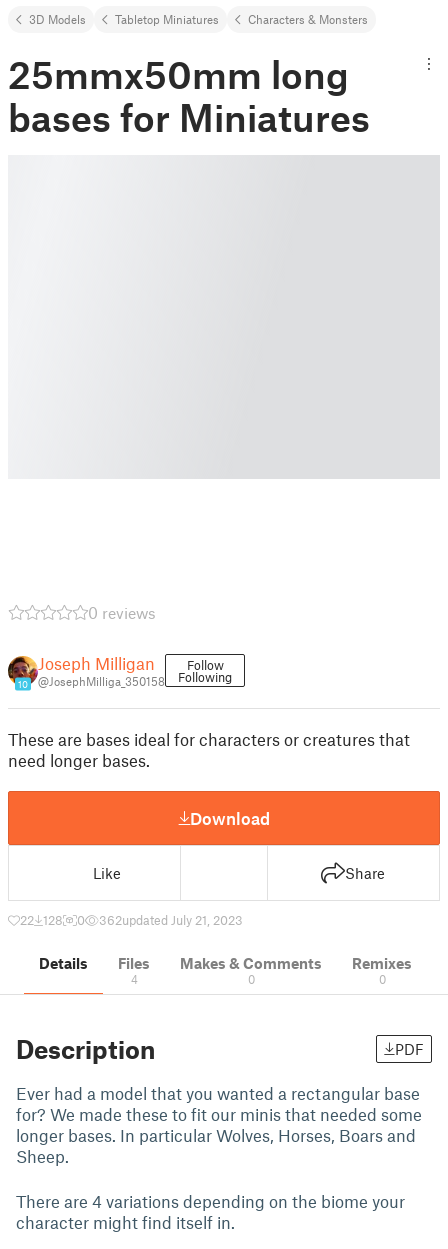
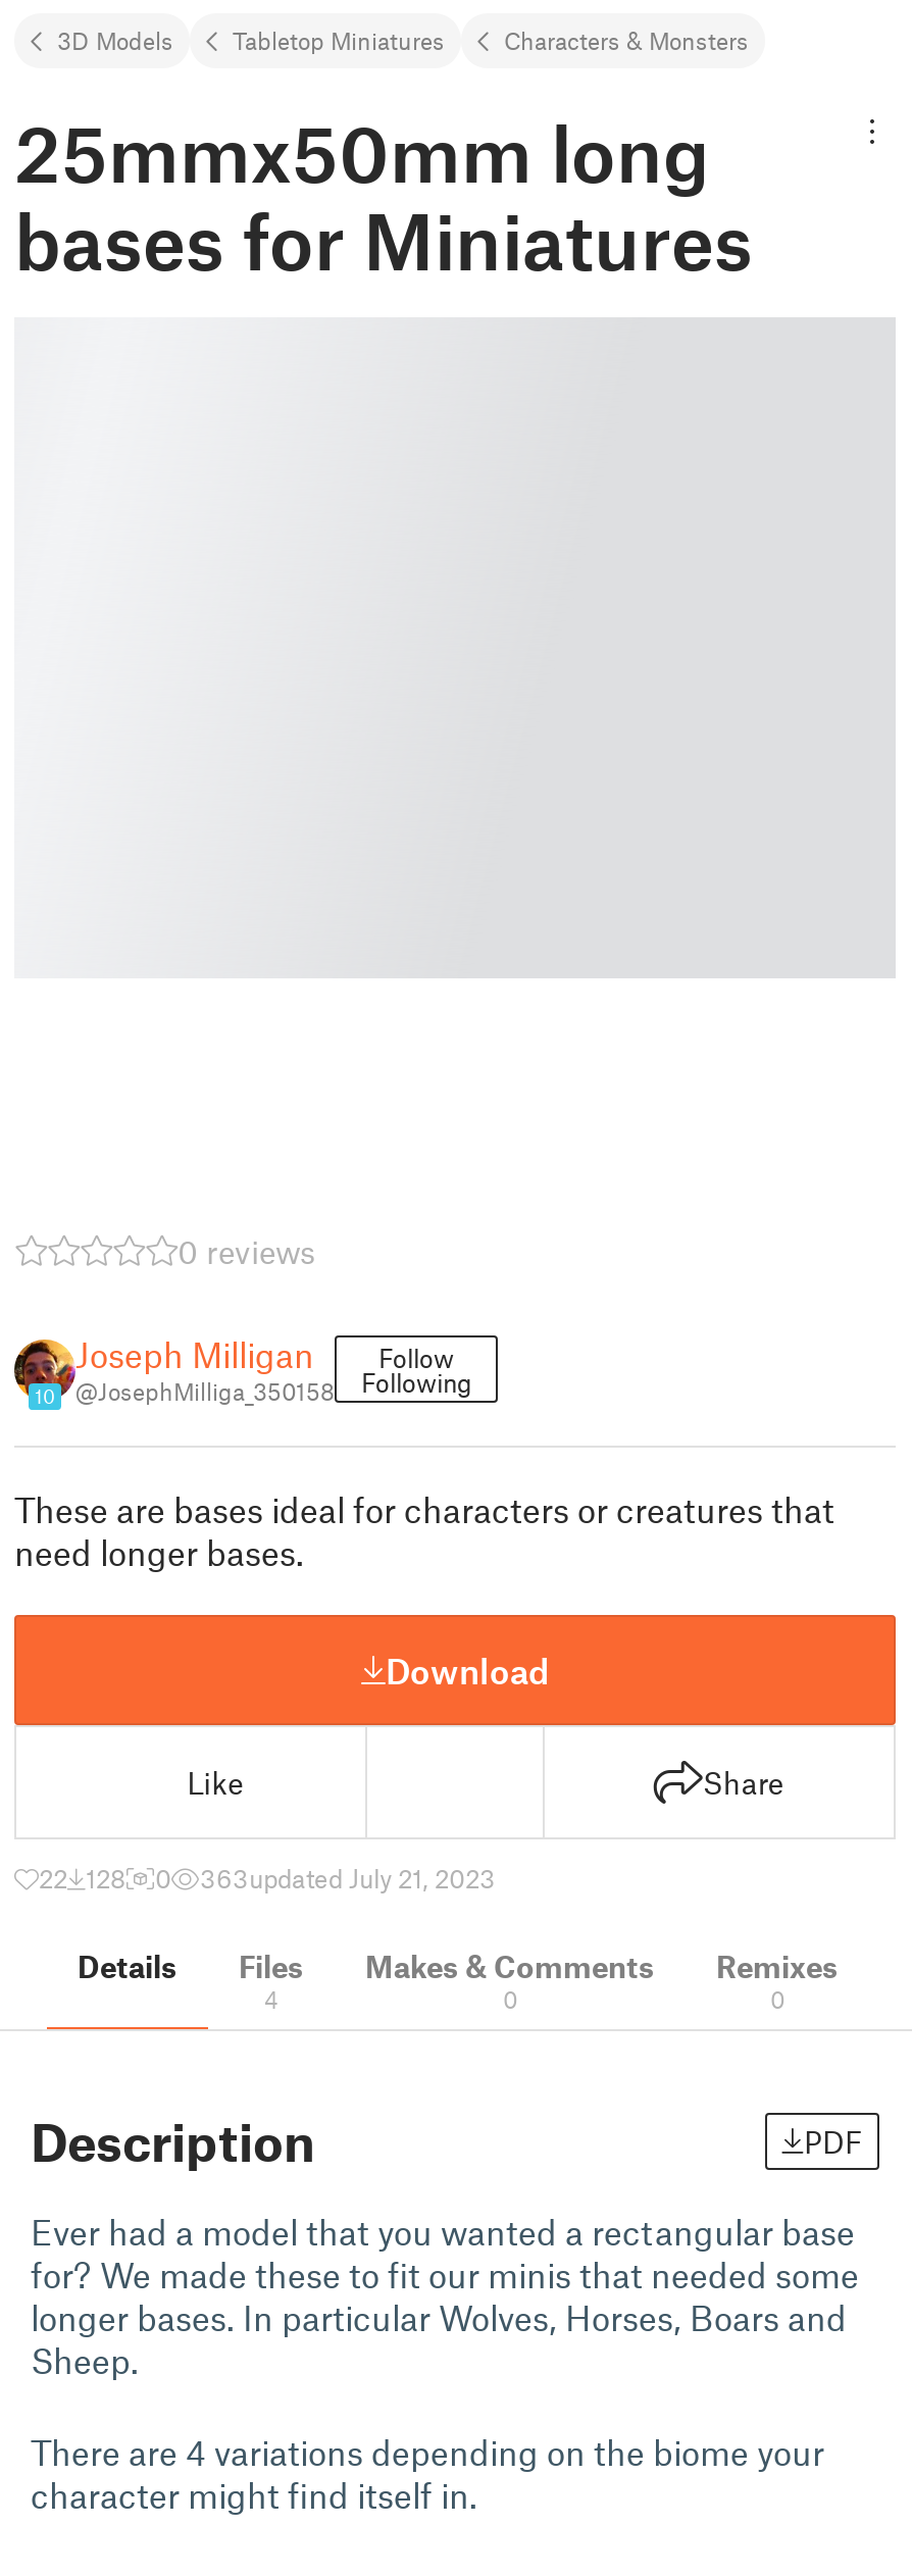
[99,912,243,928] 362updated July 21, 2023 -> [200,1862,496,1895] 363updated July 21, 2023

